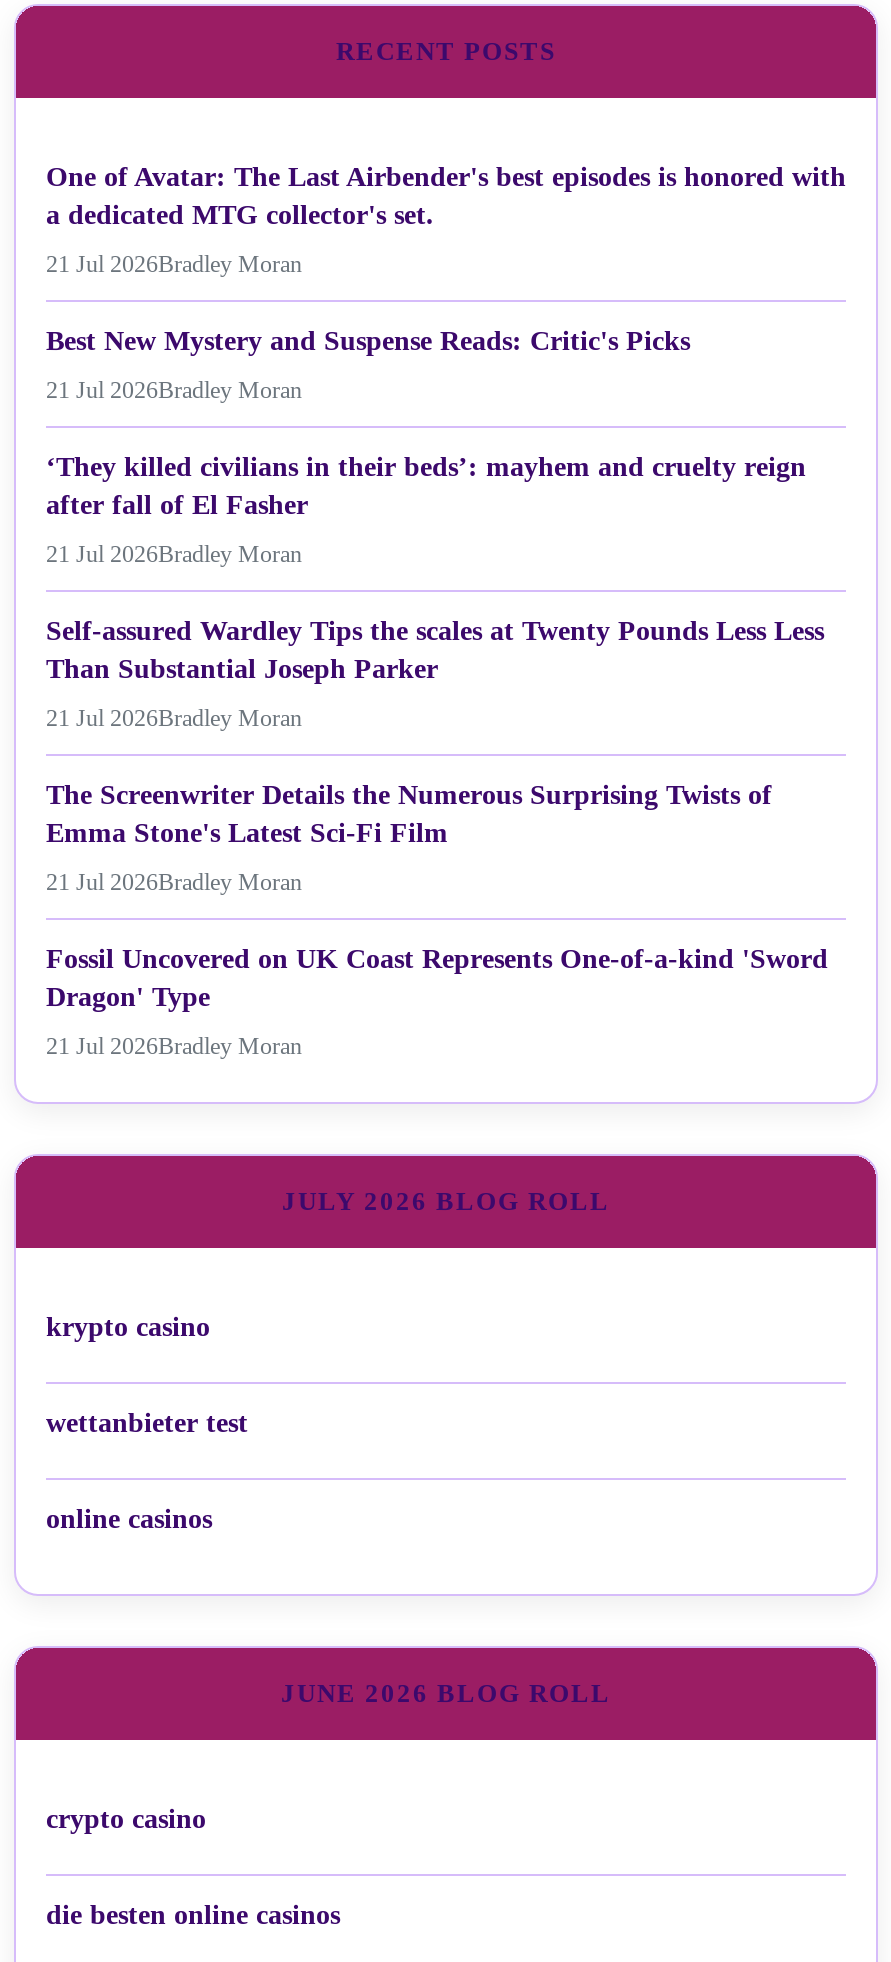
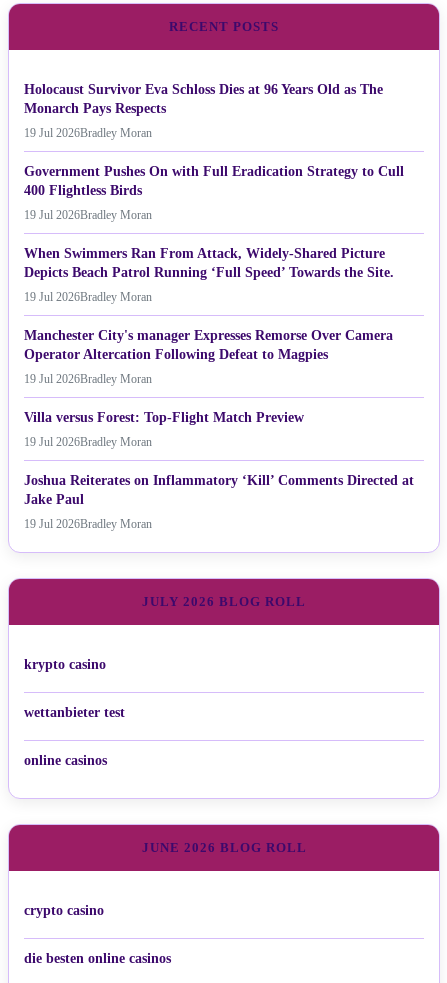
[46,161,846,229] One of Avatar: The Last Airbender's best episodes is honored with | a dedicated MTG collector's set. -> [24,82,383,116] Holocaust Survivor Eva Schloss Dies at 96 Years Old as The | Monarch Pays Respects
[46,249,302,277] 21 Jul 2026Bradley Moran -> [24,126,152,140] 19 Jul 2026Bradley Moran
[46,325,690,355] Best New Mystery and Suspense Reads: Critic's Picks -> [24,164,404,198] Government Pushes On with Full Eradication Strategy to Cull | 400 Flightless Birds
[46,375,302,403] 21 Jul 2026Bradley Moran -> [24,208,152,222] 19 Jul 2026Bradley Moran
[46,451,806,519] ‘They killed civilians in their beds’: mayhem and cruelty reign | after fall of El Fasher -> [24,246,394,280] When Swimmers Ran From Attack, Widely-Shared Picture | Depicts Beach Patrol Running ‘Full Speed’ Towards the Site.
[46,539,302,567] 21 Jul 2026Bradley Moran -> [24,290,152,304] 19 Jul 2026Bradley Moran
[46,615,824,683] Self-assured Wardley Tips the scales at Twenty Pounds Less Less | Than Substantial Joseph Parker -> [24,328,393,362] Manchester City's manager Expresses Remorse Over Camera | Operator Altercation Following Defeat to Magpies
[46,703,302,731] 21 Jul 2026Bradley Moran -> [24,372,152,386] 19 Jul 2026Bradley Moran
[46,779,772,847] The Screenwriter Details the Numerous Surprising Twists of | Emma Stone's Latest Sci-Fi Film -> [24,410,304,425] Villa versus Forest: Top-Flight Match Preview
[46,867,302,895] 21 Jul 2026Bradley Moran -> [24,435,152,449] 19 Jul 2026Bradley Moran
[46,943,828,1011] Fossil Uncovered on UK Coast Represents One-of-a-kind 'Sword | Dragon' Type -> [24,473,414,507] Joshua Reiterates on Inflammatory ‘Kill’ Comments Directed at | Jake Paul
[46,1031,302,1059] 21 Jul 2026Bradley Moran -> [24,517,152,531] 19 Jul 2026Bradley Moran

